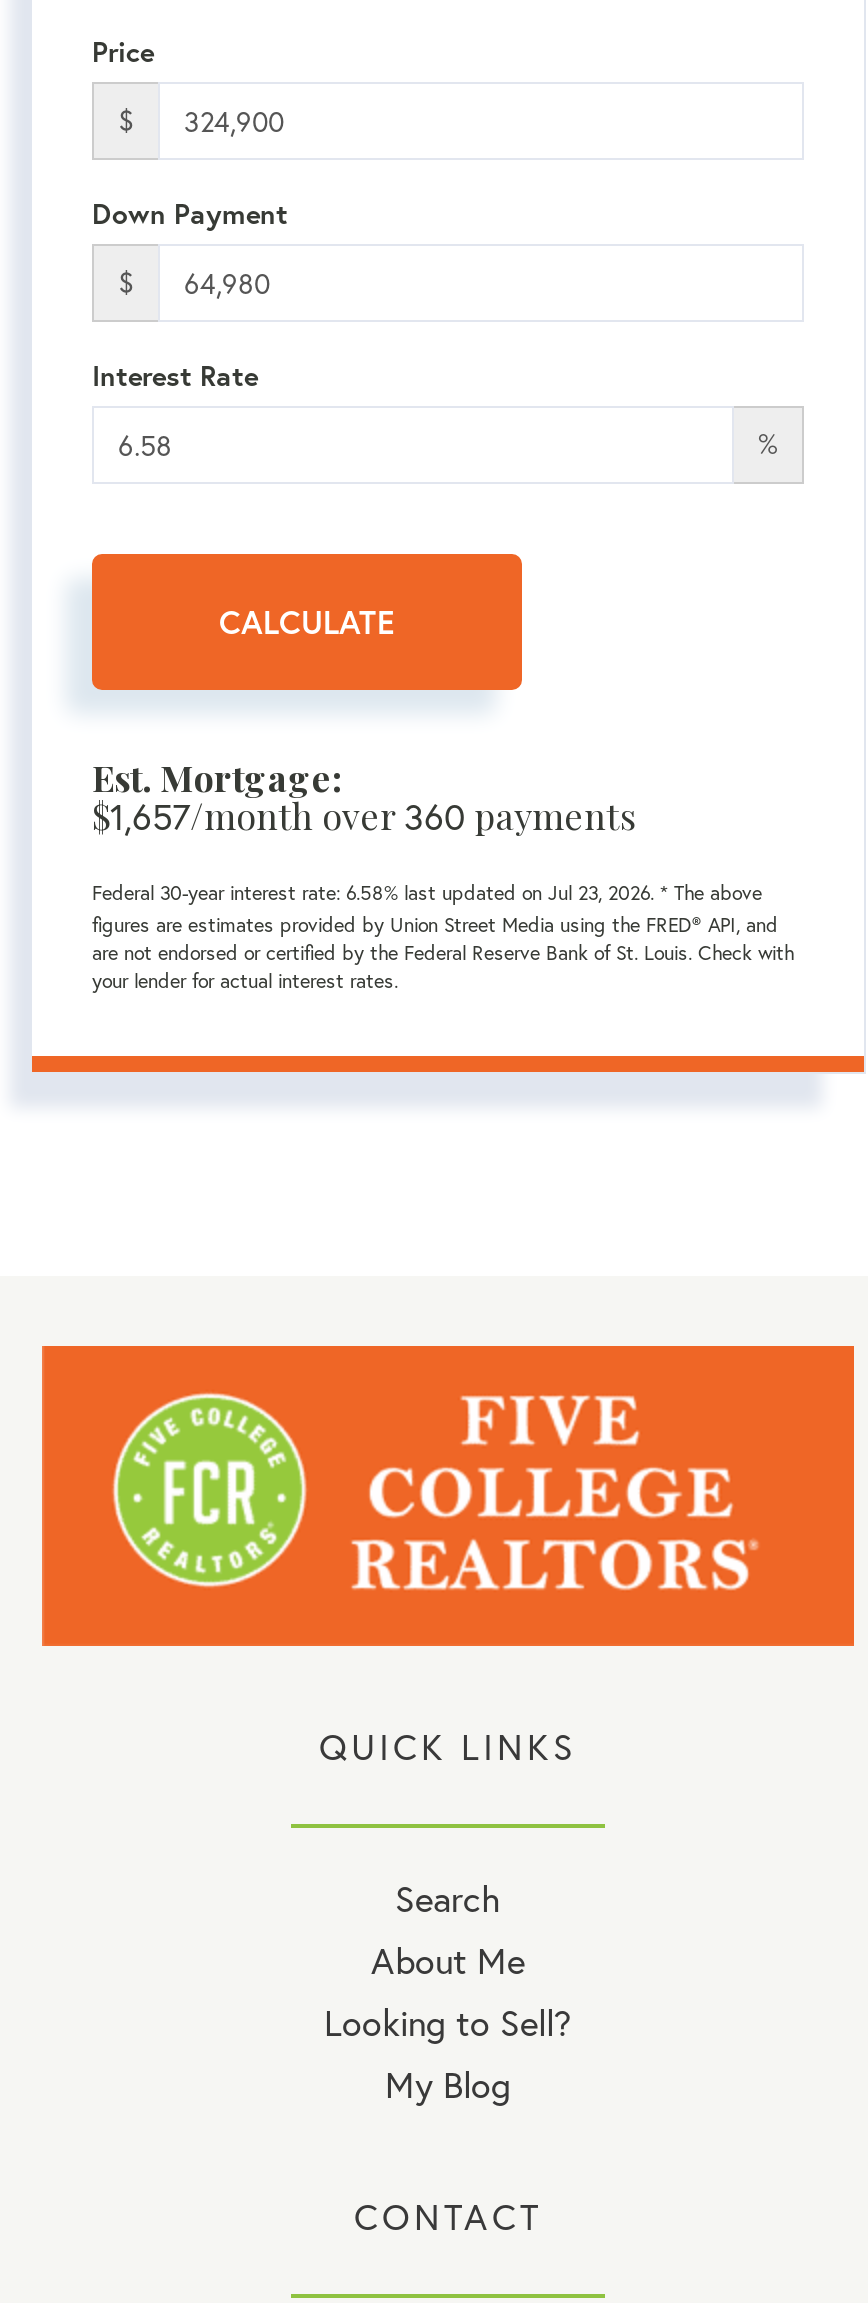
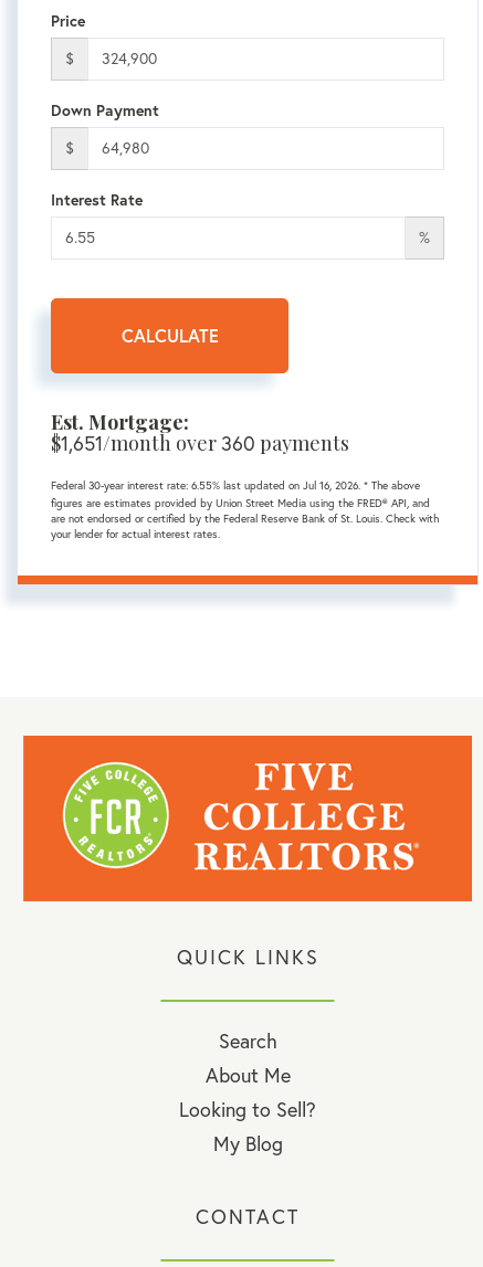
[92,791,636,839] $1,657/month over 360 payments -> [51,429,349,456] $1,651/month over 360 payments
[92,879,762,905] Federal 30-year interest rate: 6.58% last updated on Jul 23, 2026. * The above -> [51,478,420,492] Federal 30-year interest rate: 6.55% last updated on Jul 16, 2026. * The above

